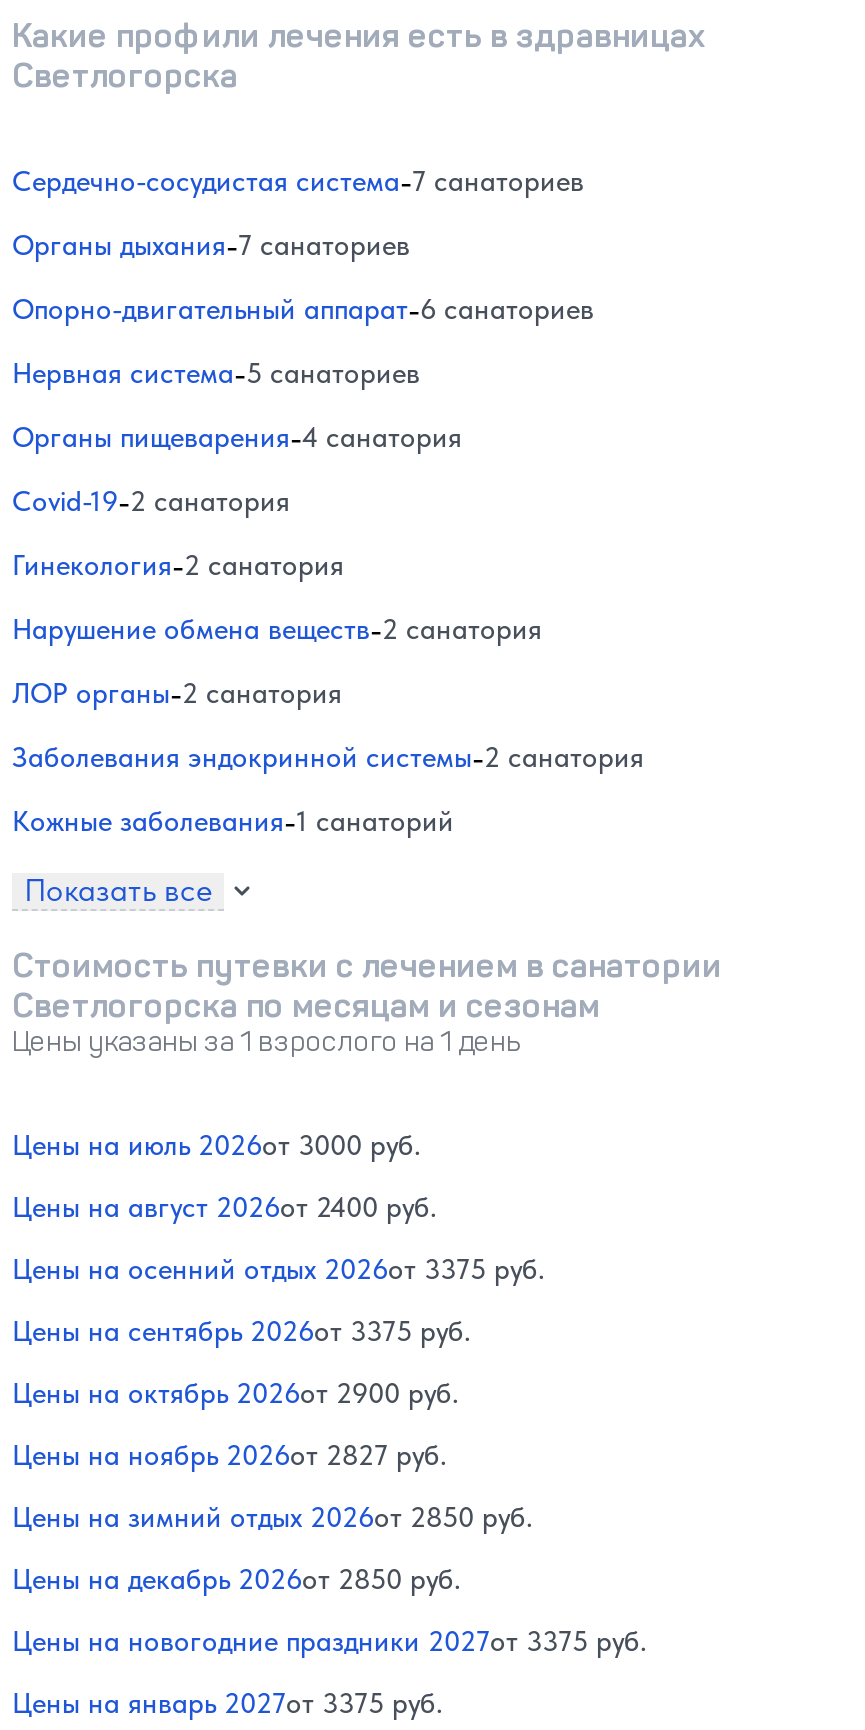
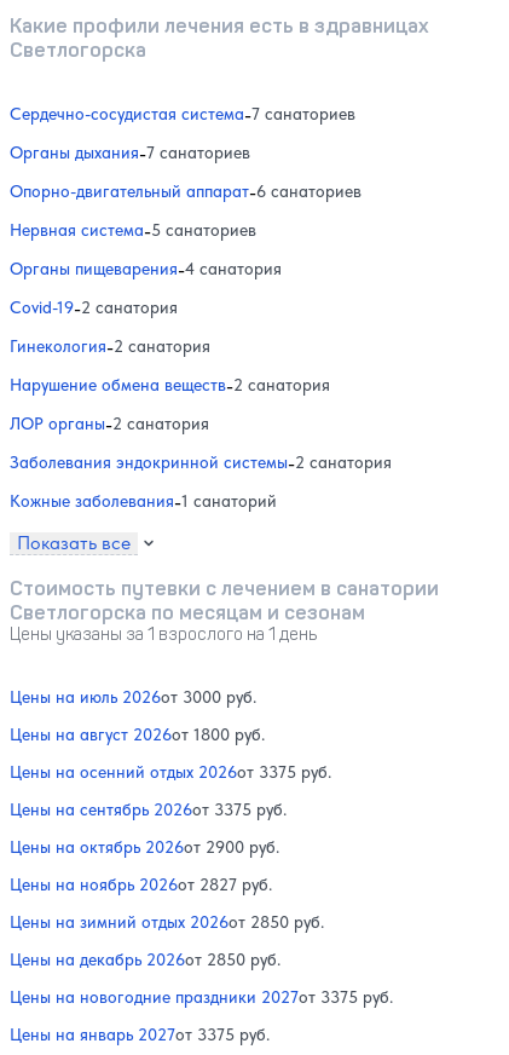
[12,1188,436,1224] Цены на август 2026от 2400 руб. -> [10,723,265,745] Цены на август 2026от 1800 руб.

